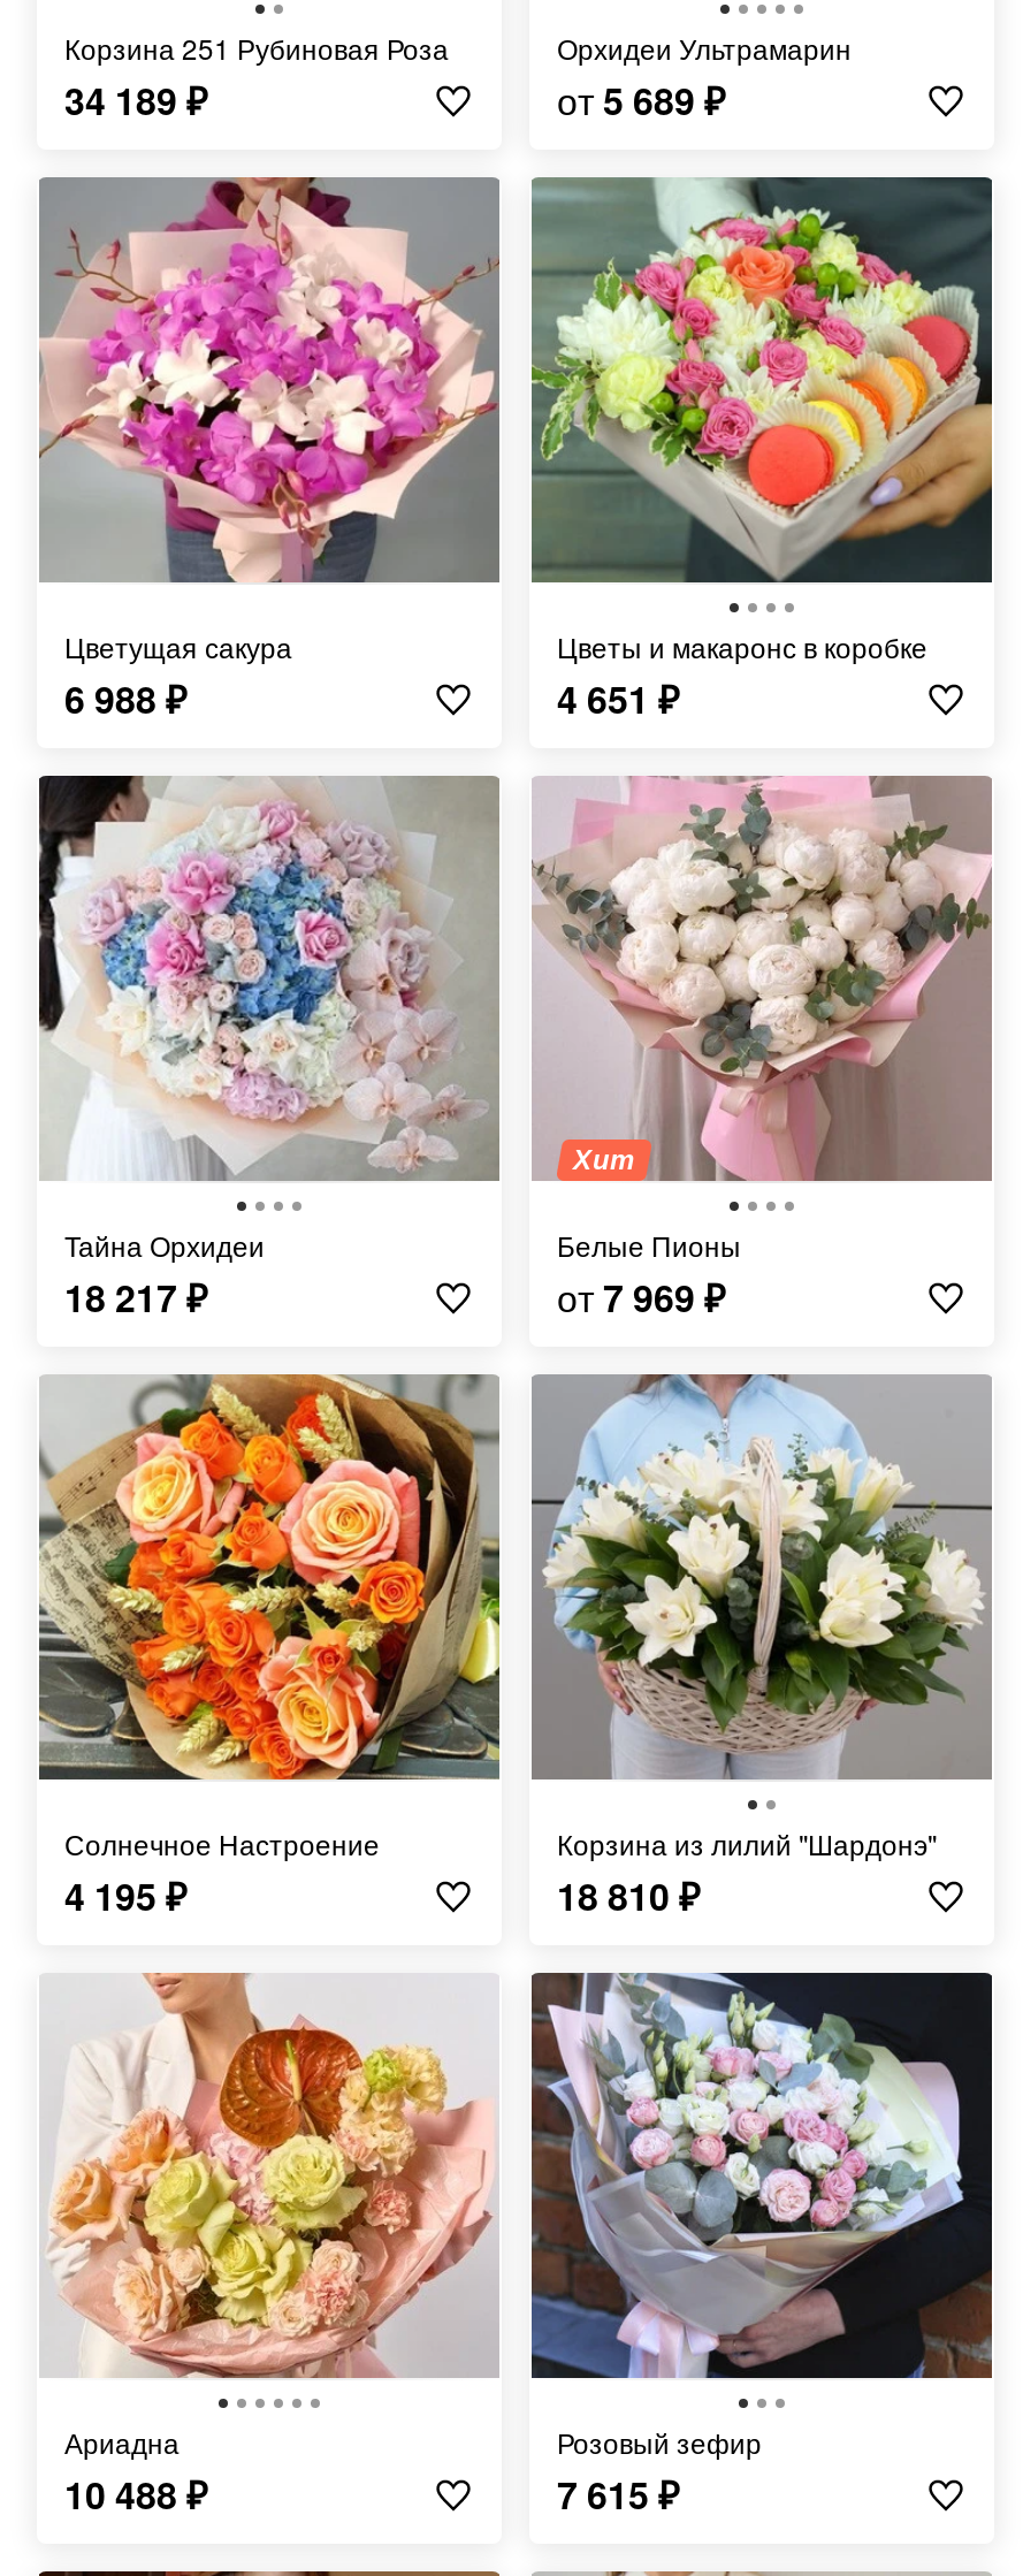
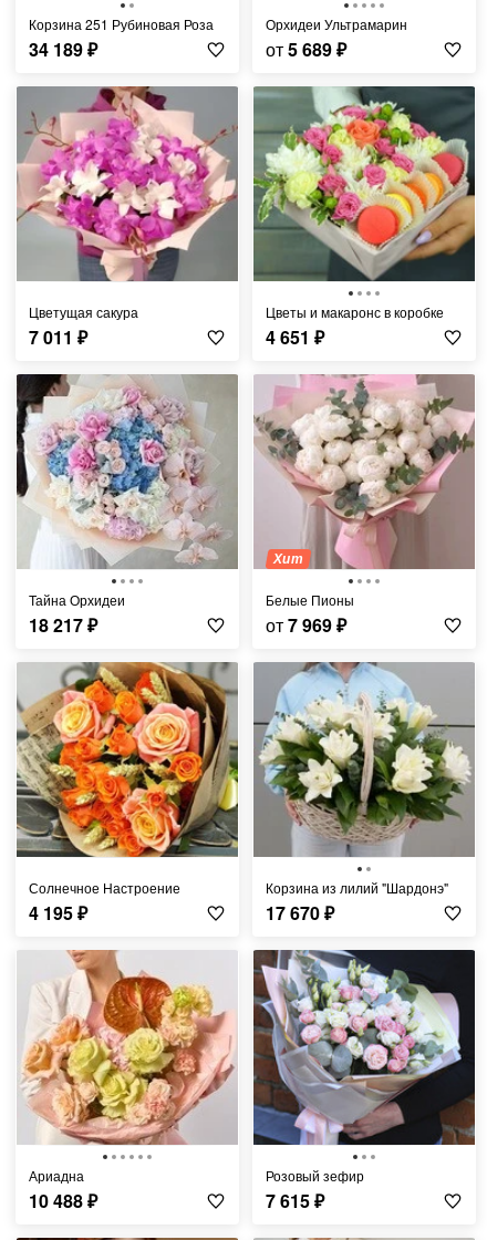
[64,672,186,725] 6 988 ₽ -> [29,324,87,350] 7 011 ₽
[557,1869,700,1922] 18 810 ₽ -> [266,900,334,925] 17 670 ₽

